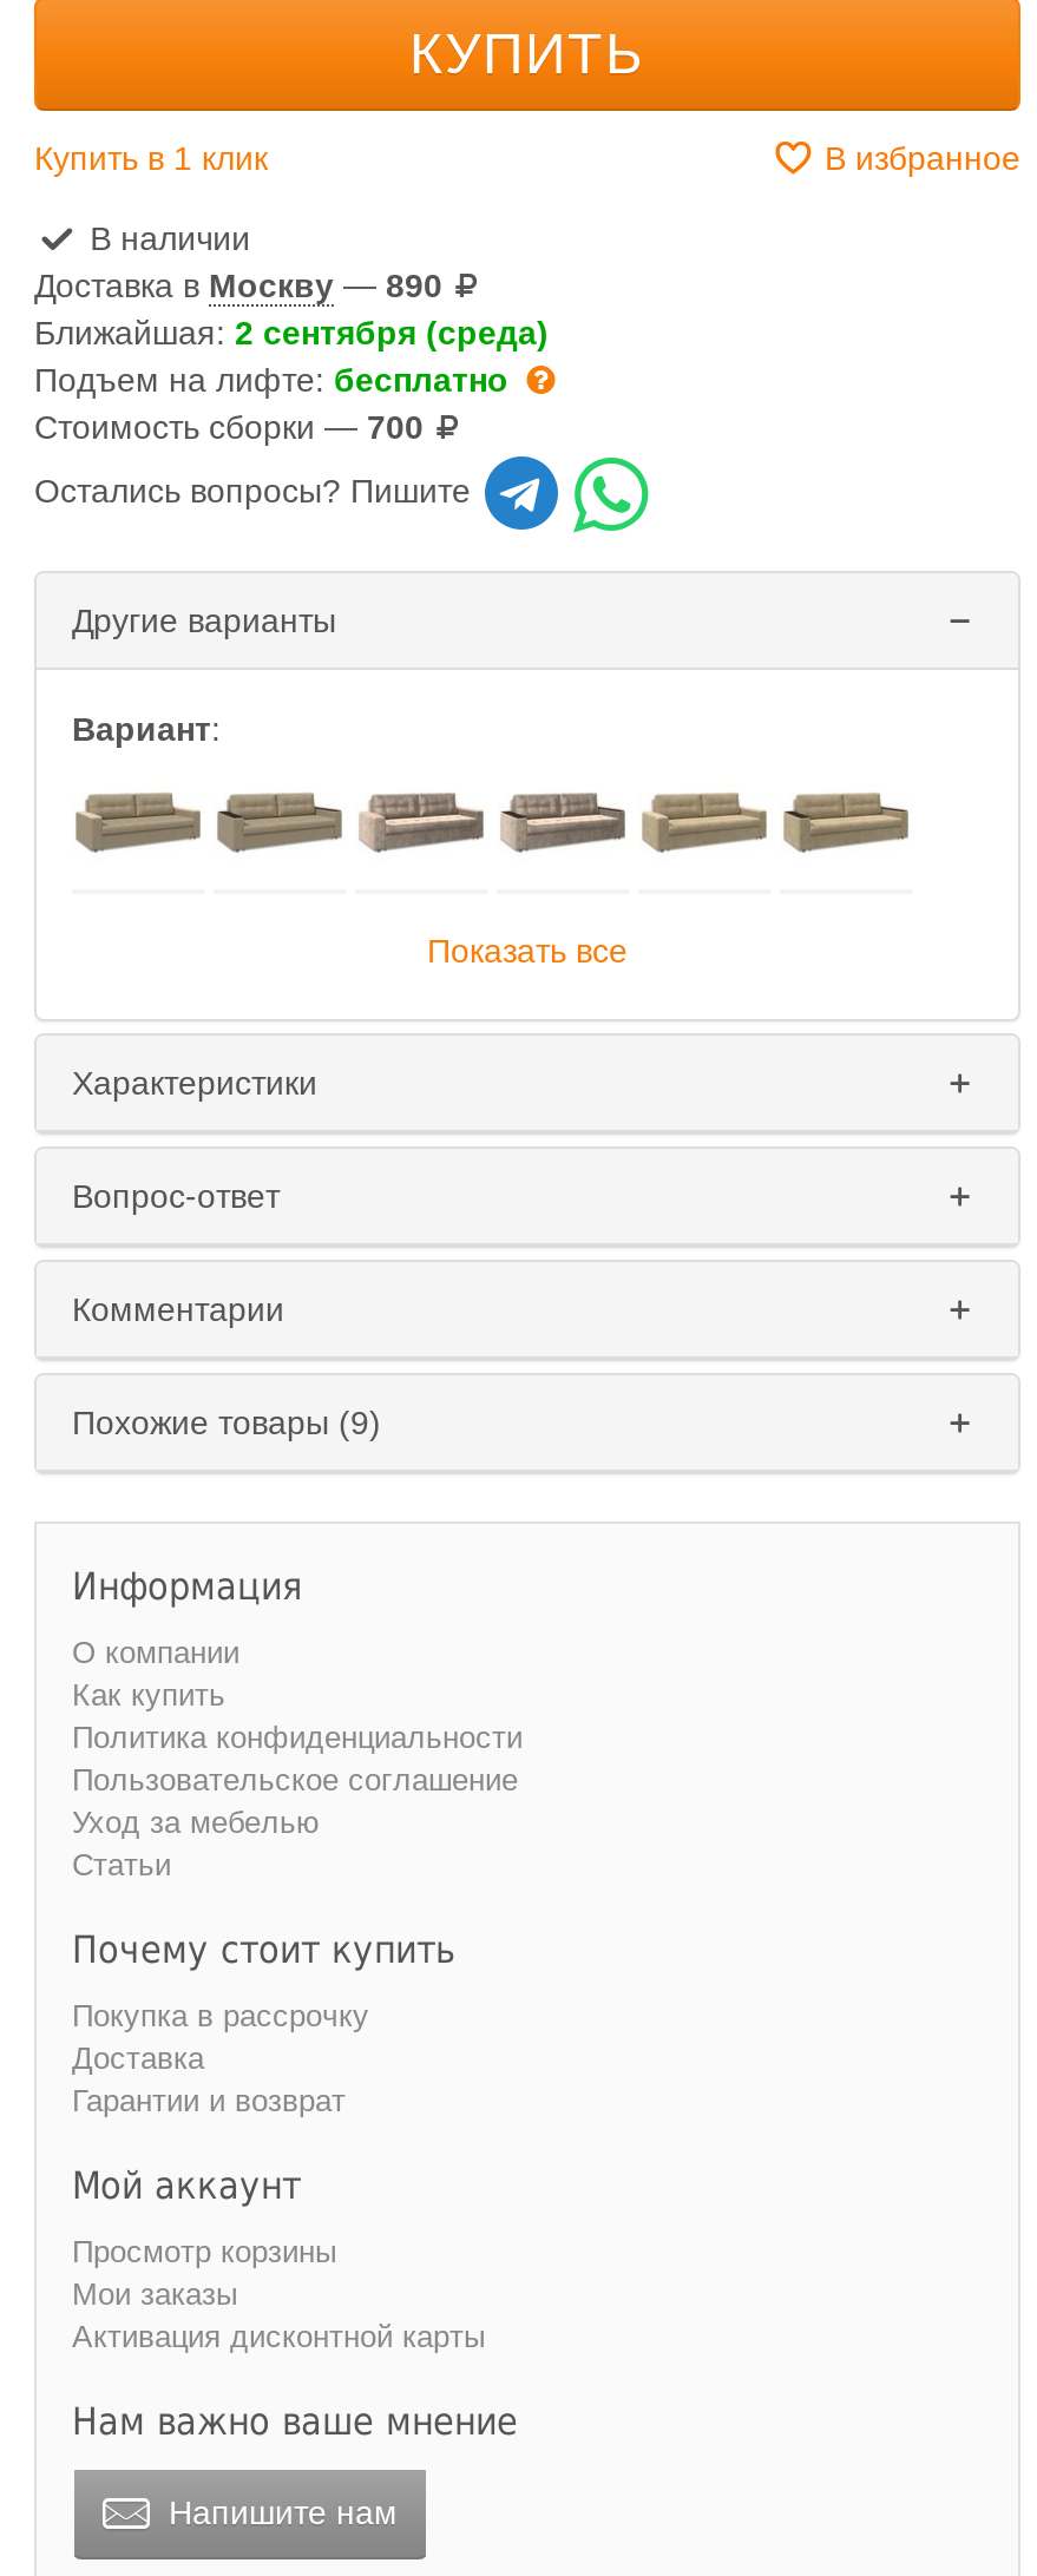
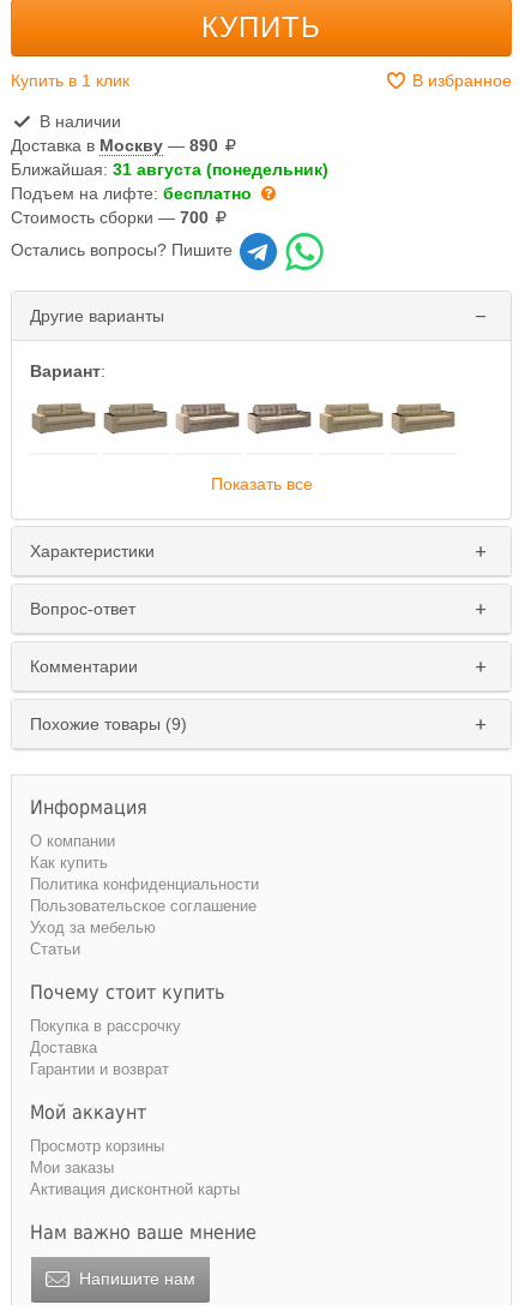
[34,314,549,351] Ближайшая: 2 сентября (среда) -> [11,160,328,179] Ближайшая: 31 августа (понедельник)

